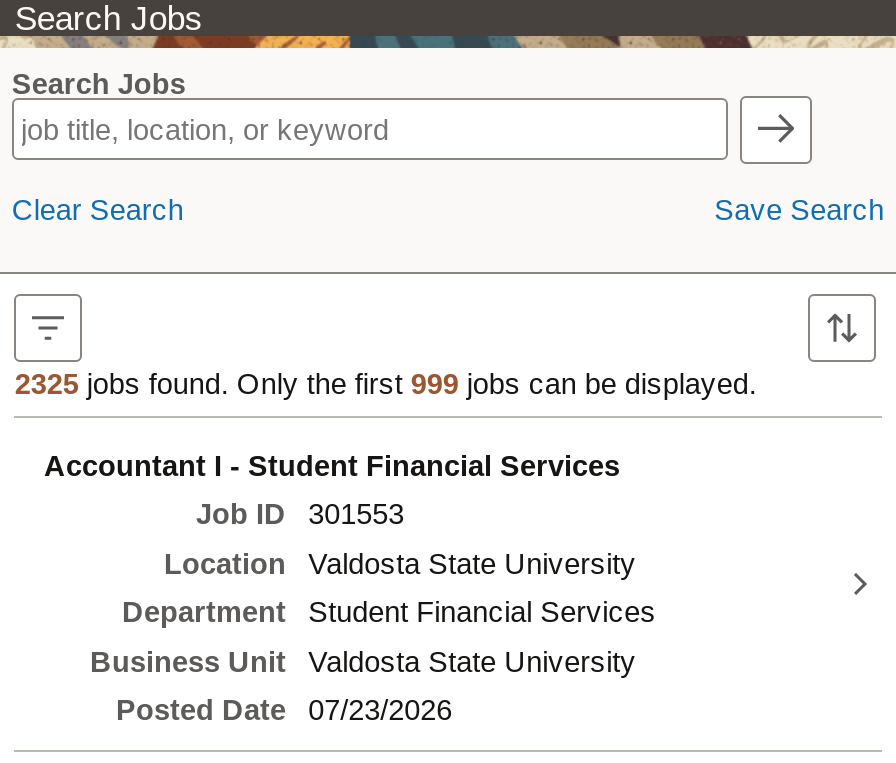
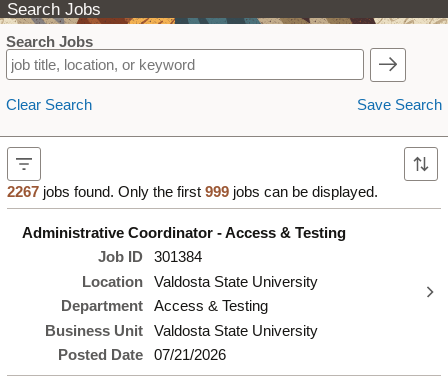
[15,368,757,400] 2325 jobs found. Only the first 999 jobs can be displayed. -> [7,184,378,200] 2267 jobs found. Only the first 999 jobs can be displayed.
[44,450,620,482] Accountant I - Student Financial Services -> [22,225,346,241] Administrative Coordinator - Access & Testing
[196,499,404,531] Job ID 301553 -> [98,249,202,265] Job ID 301384
[308,597,656,629] Student Financial Services -> [154,298,268,314] Access & Testing
[116,694,452,726] Posted Date 07/23/2026 -> [58,347,226,363] Posted Date 07/21/2026

